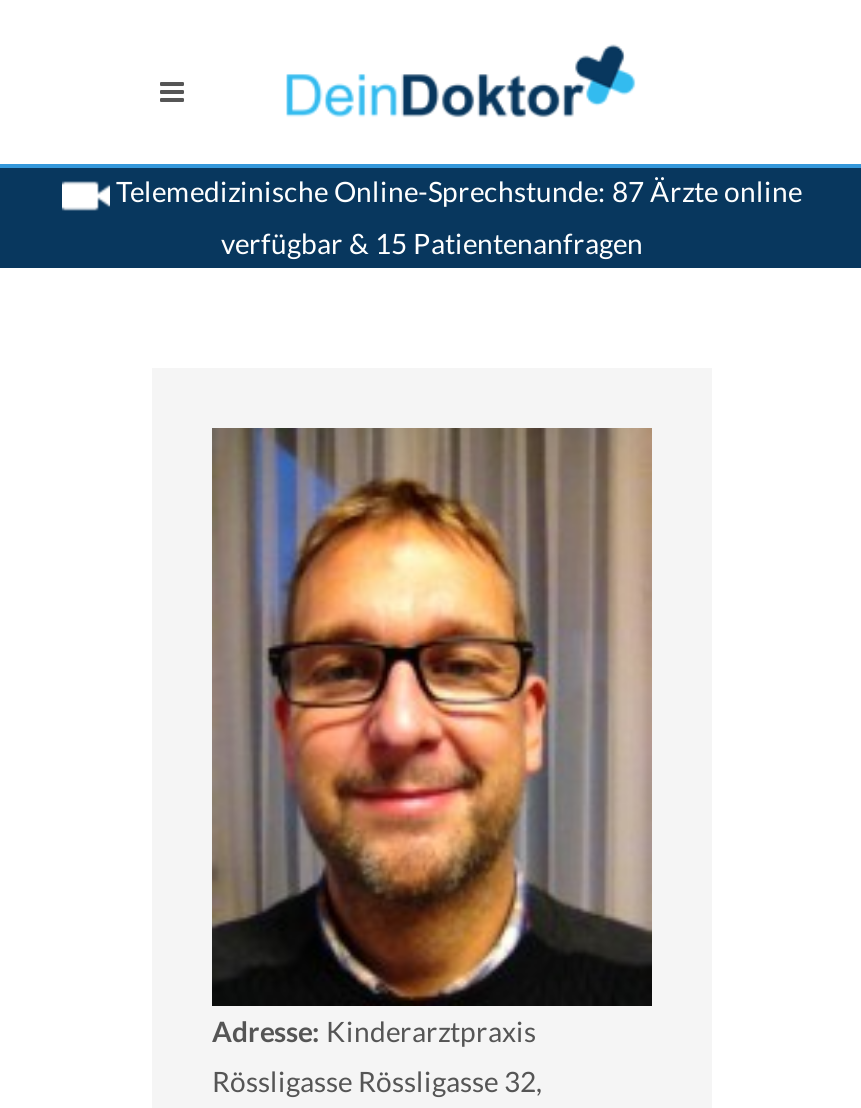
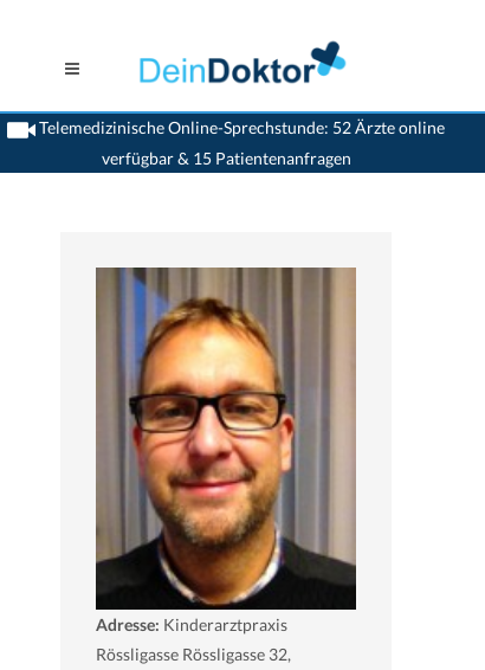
[110,174,802,208] Telemedizinische Online-Sprechstunde: 87 Ärzte online -> [35,117,445,138] Telemedizinische Online-Sprechstunde: 52 Ärzte online

